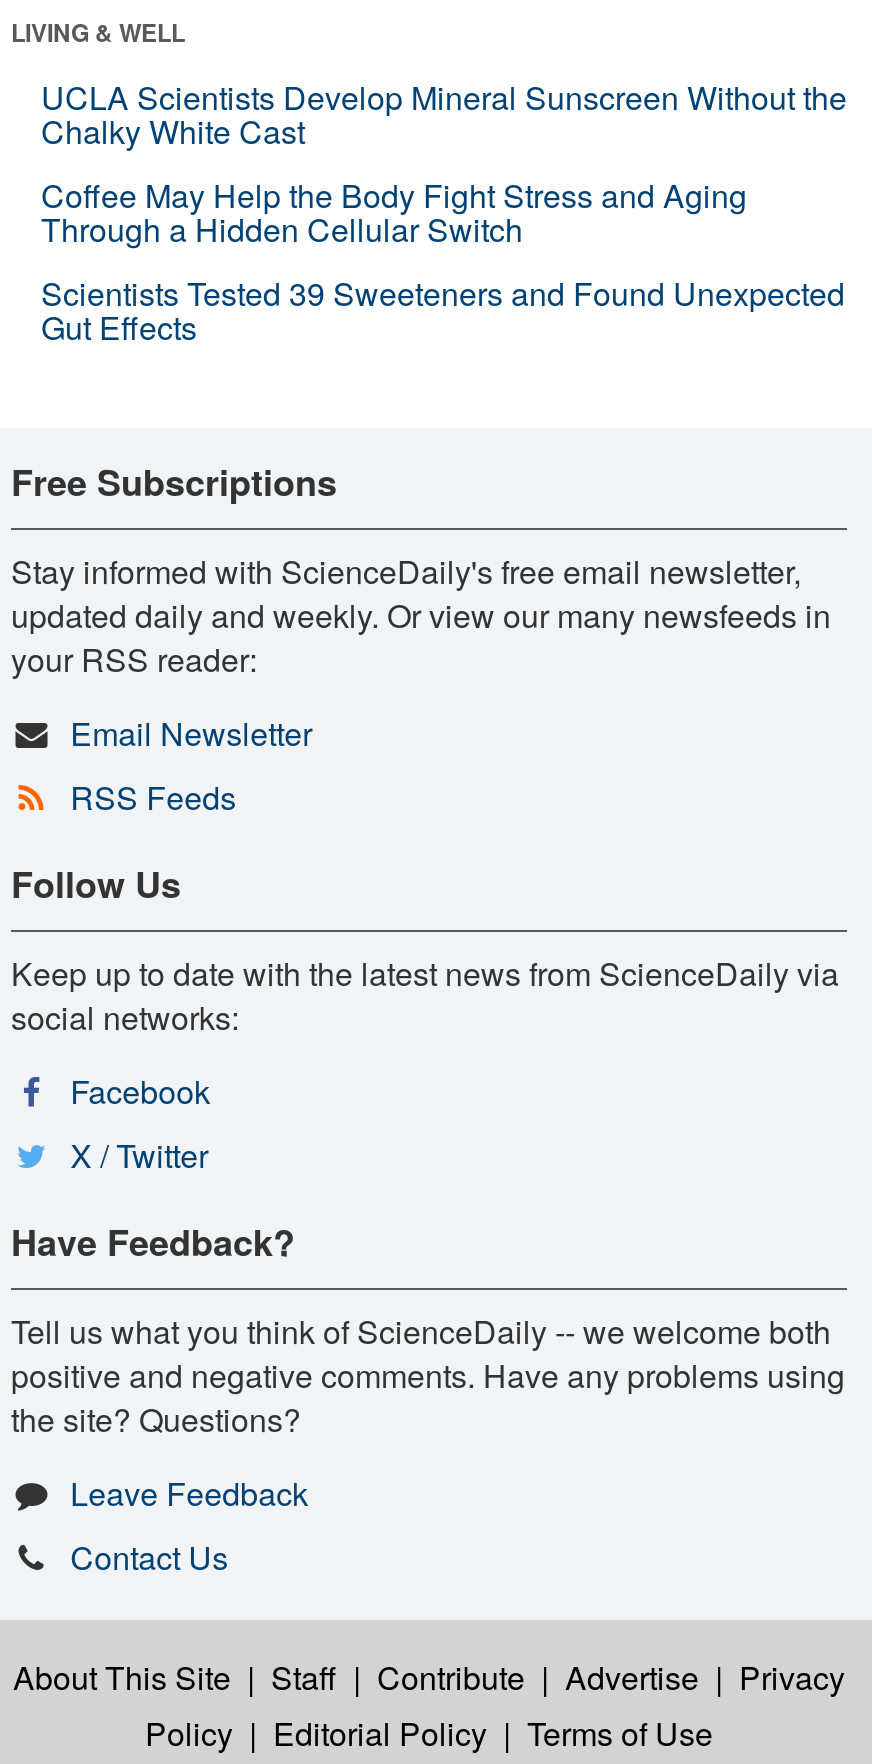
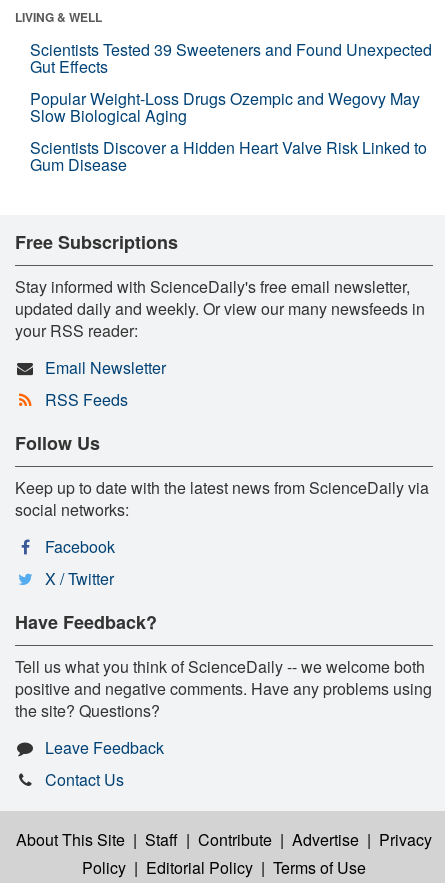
[41,74,847,252] UCLA Scientists Develop Mineral Sunscreen Without the | Chalky White Cast | Coffee May Help the Body Fight Stress and Aging | Through a Hidden Cellular Switch -> none
moved [41,270,845,350] -> [30,38,432,78]: Scientists Tested 39 Sweeteners and Found Unexpected | Gut Effects
none -> [30,87,427,176] Popular Weight-Loss Drugs Ozempic and Wegovy May | Slow Biological Aging | Scientists Discover a Hidden Heart Valve Risk Linked to | Gum Disease

